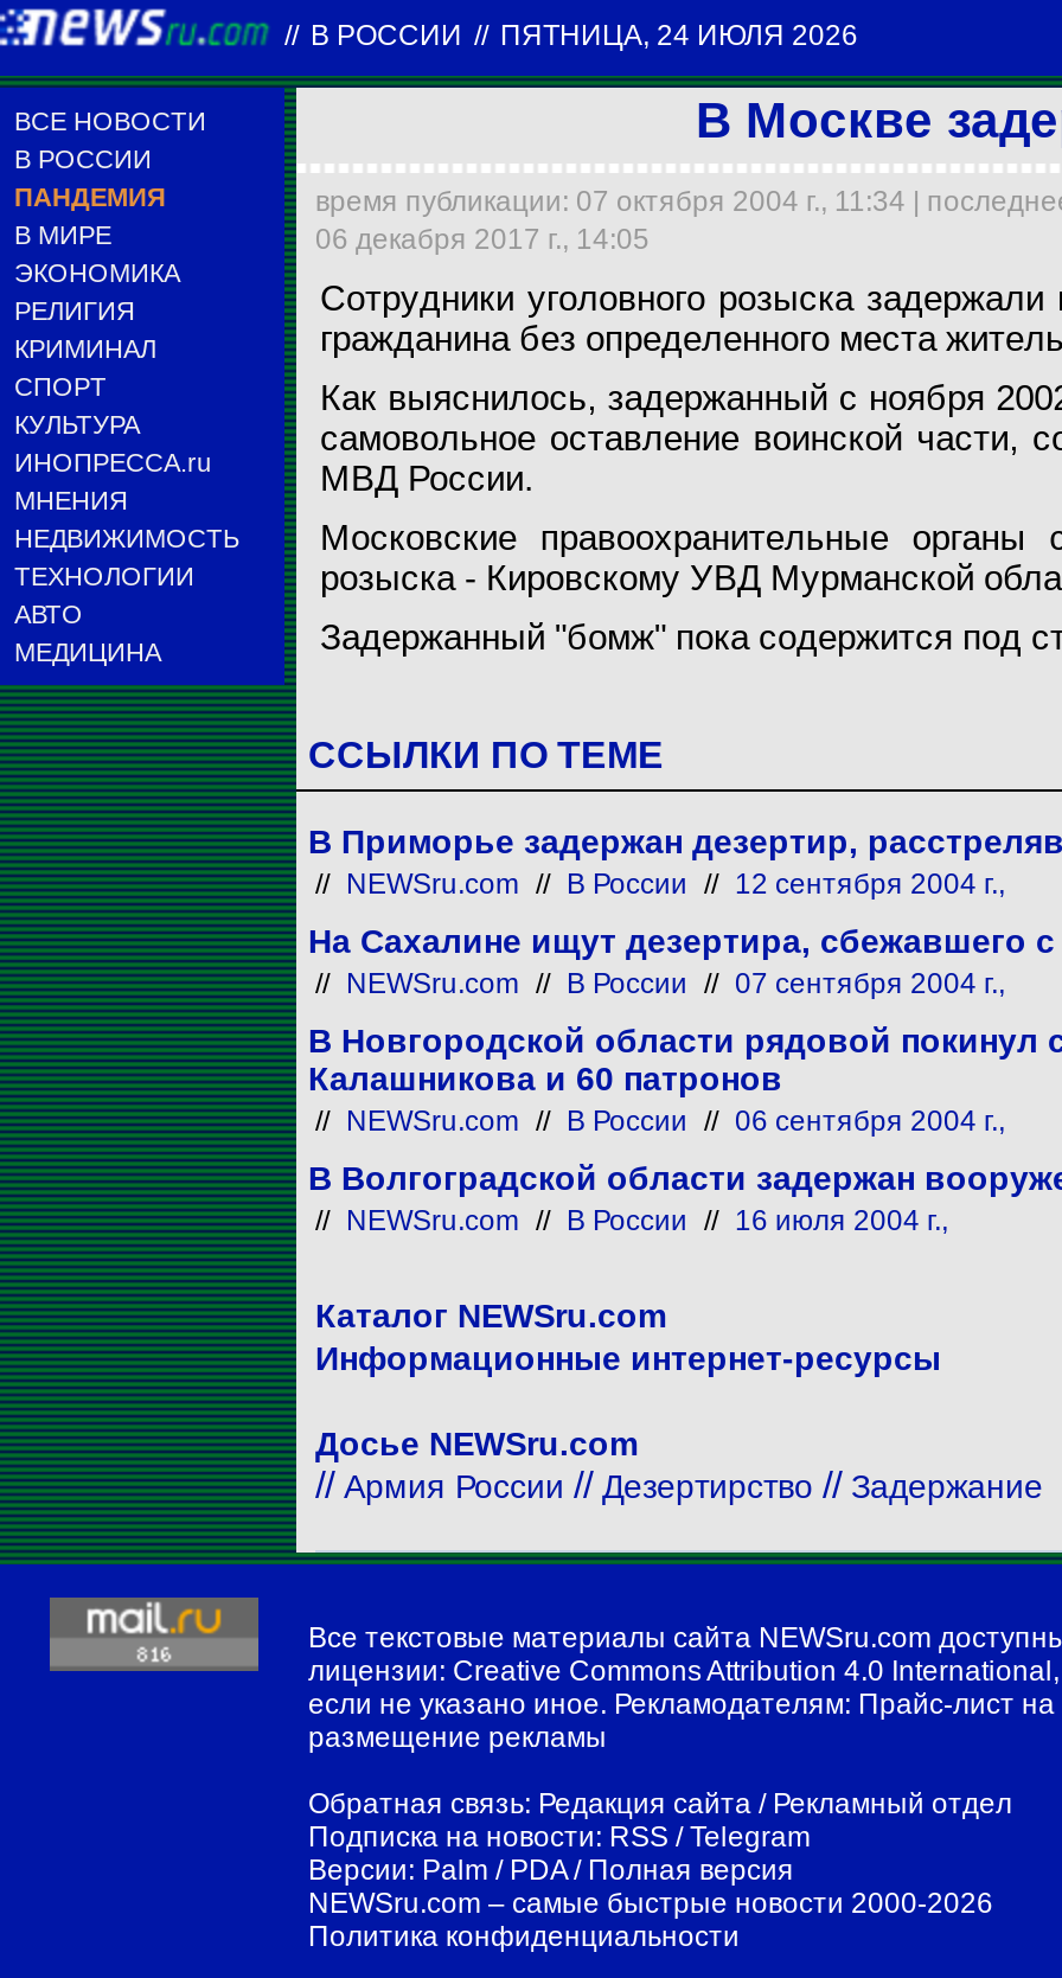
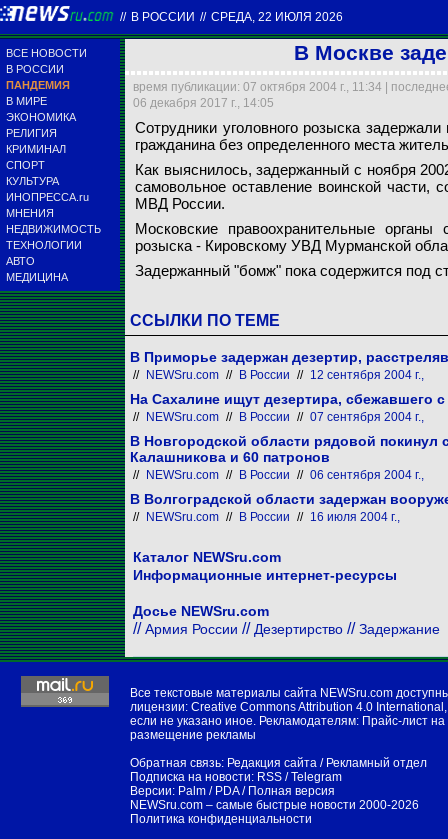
[284,18,858,51] // В РОССИИ // ПЯТНИЦА, 24 ИЮЛЯ 2026 -> [120,9,343,23] // В РОССИИ // СРЕДА, 22 ИЮЛЯ 2026

